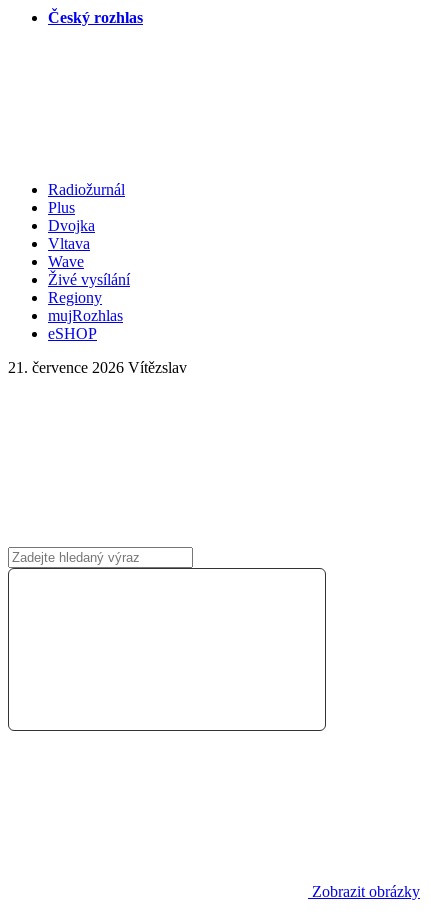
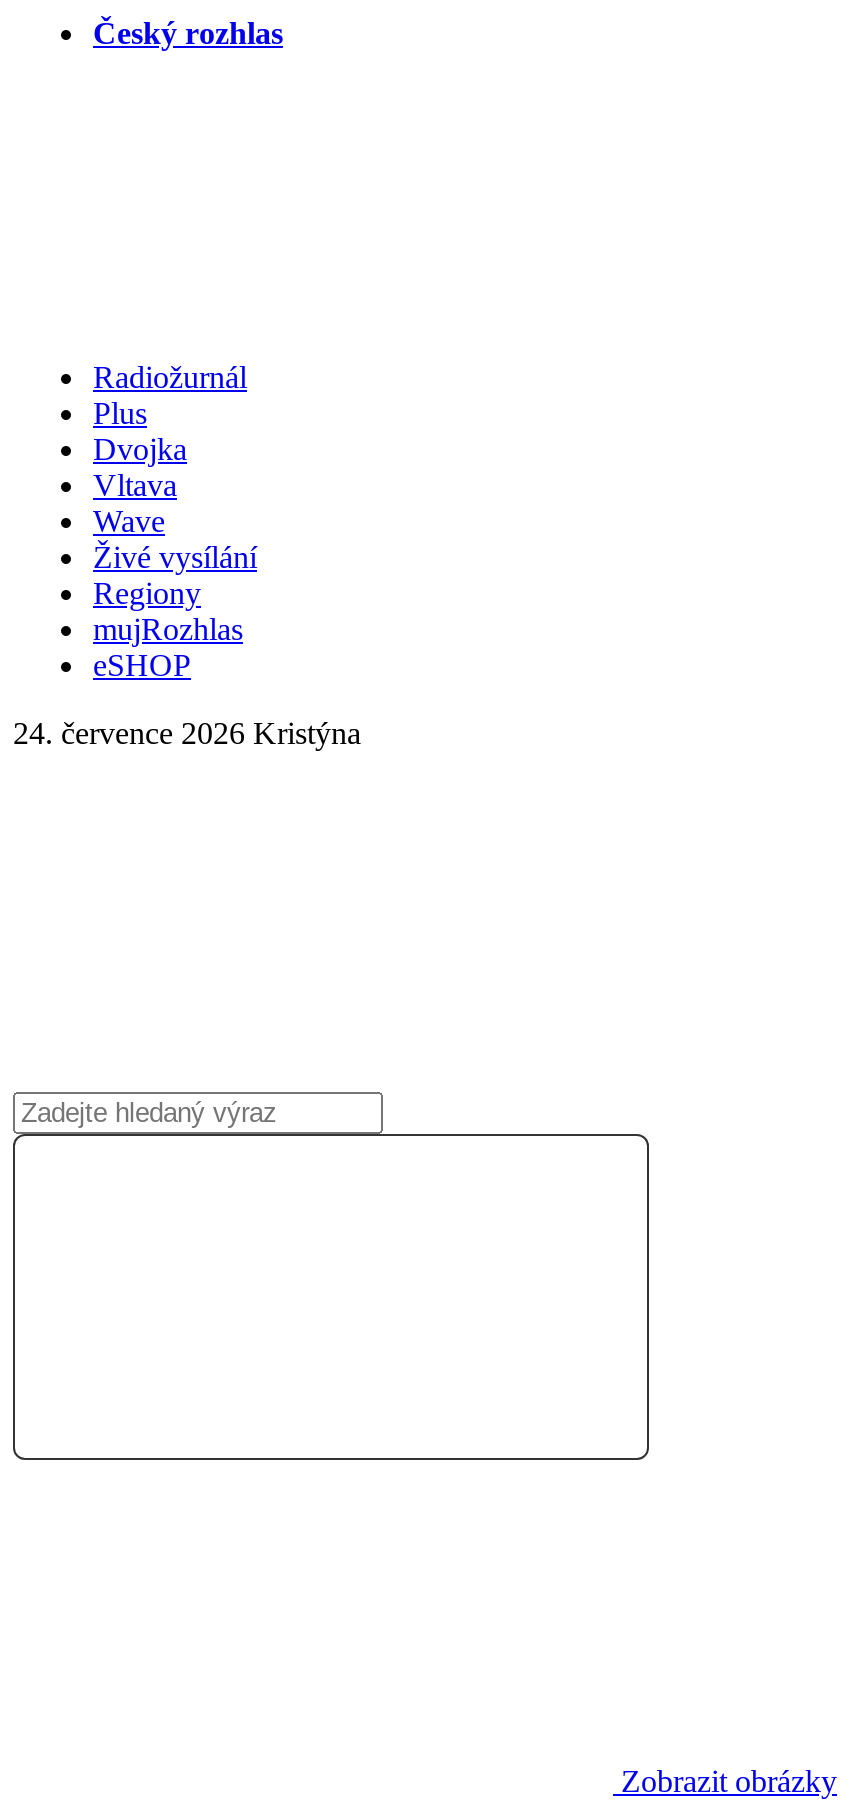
[8,359,187,376] 21. července 2026 Vítězslav -> [13,716,361,750] 24. července 2026 Kristýna

